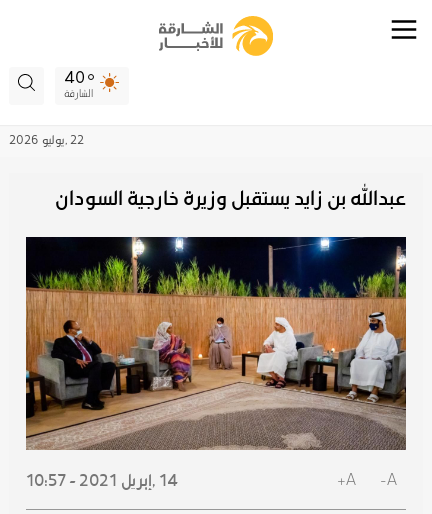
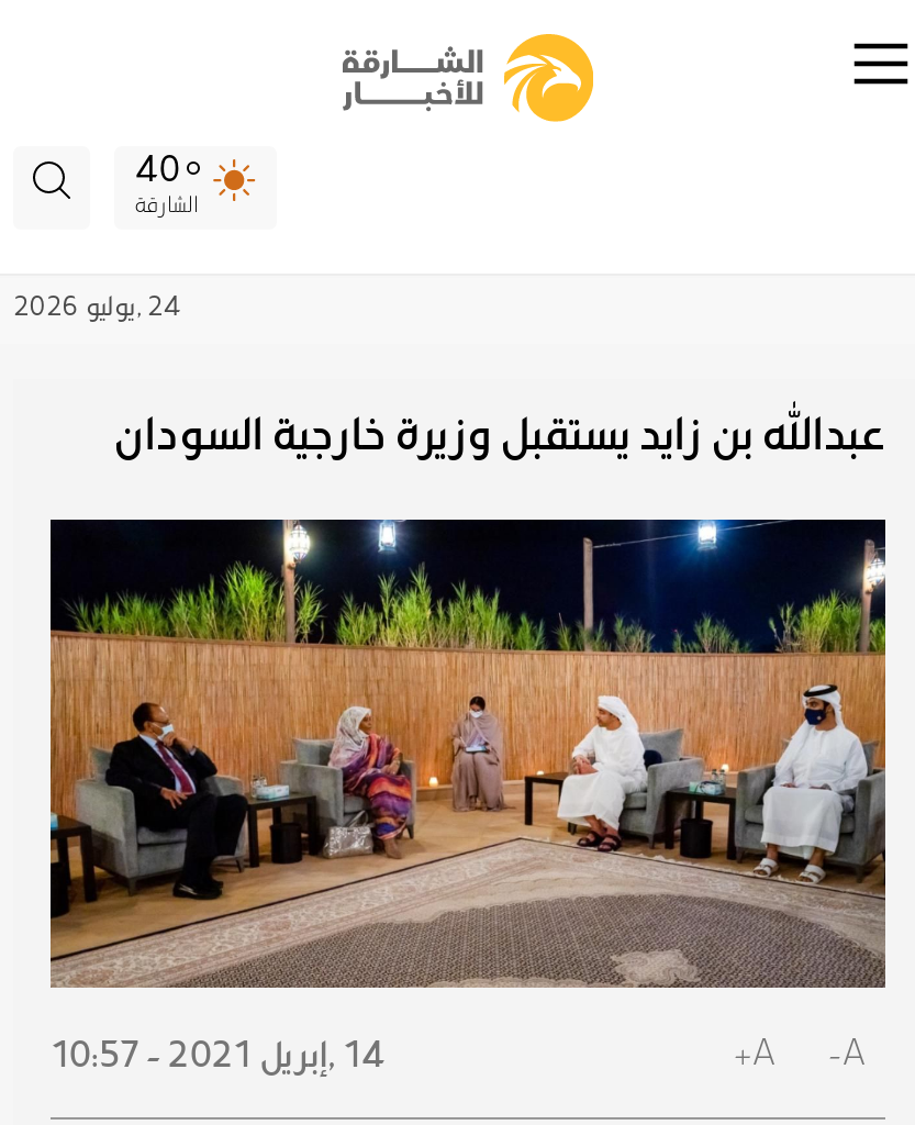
[9,131,84,149] 22 , يوليو 2026 -> [13,287,183,326] 24 , يوليو 2026

